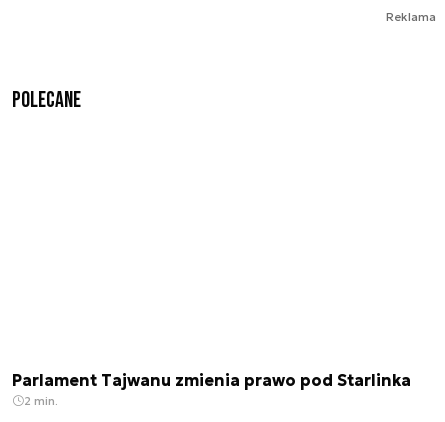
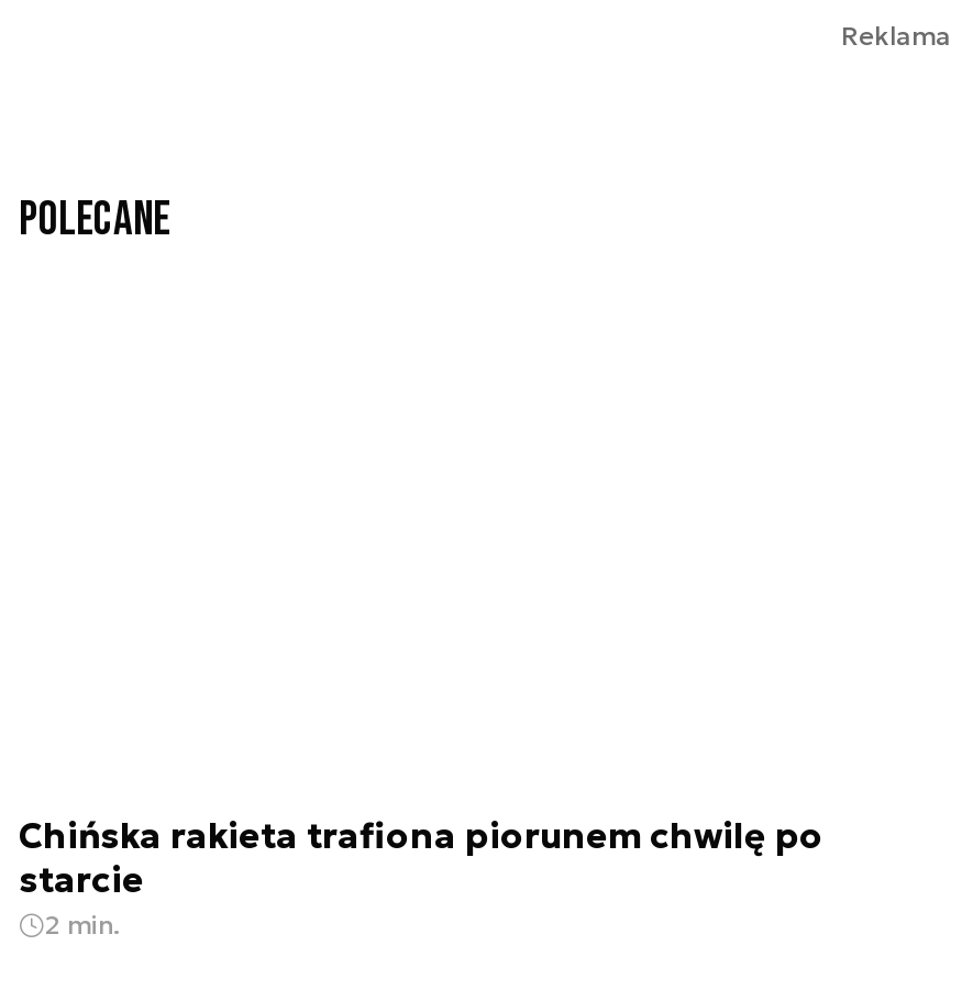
[12,370,411,390] Parlament Tajwanu zmienia prawo pod Starlinka -> [19,814,823,902] Chińska rakieta trafiona piorunem chwilę po | starcie

